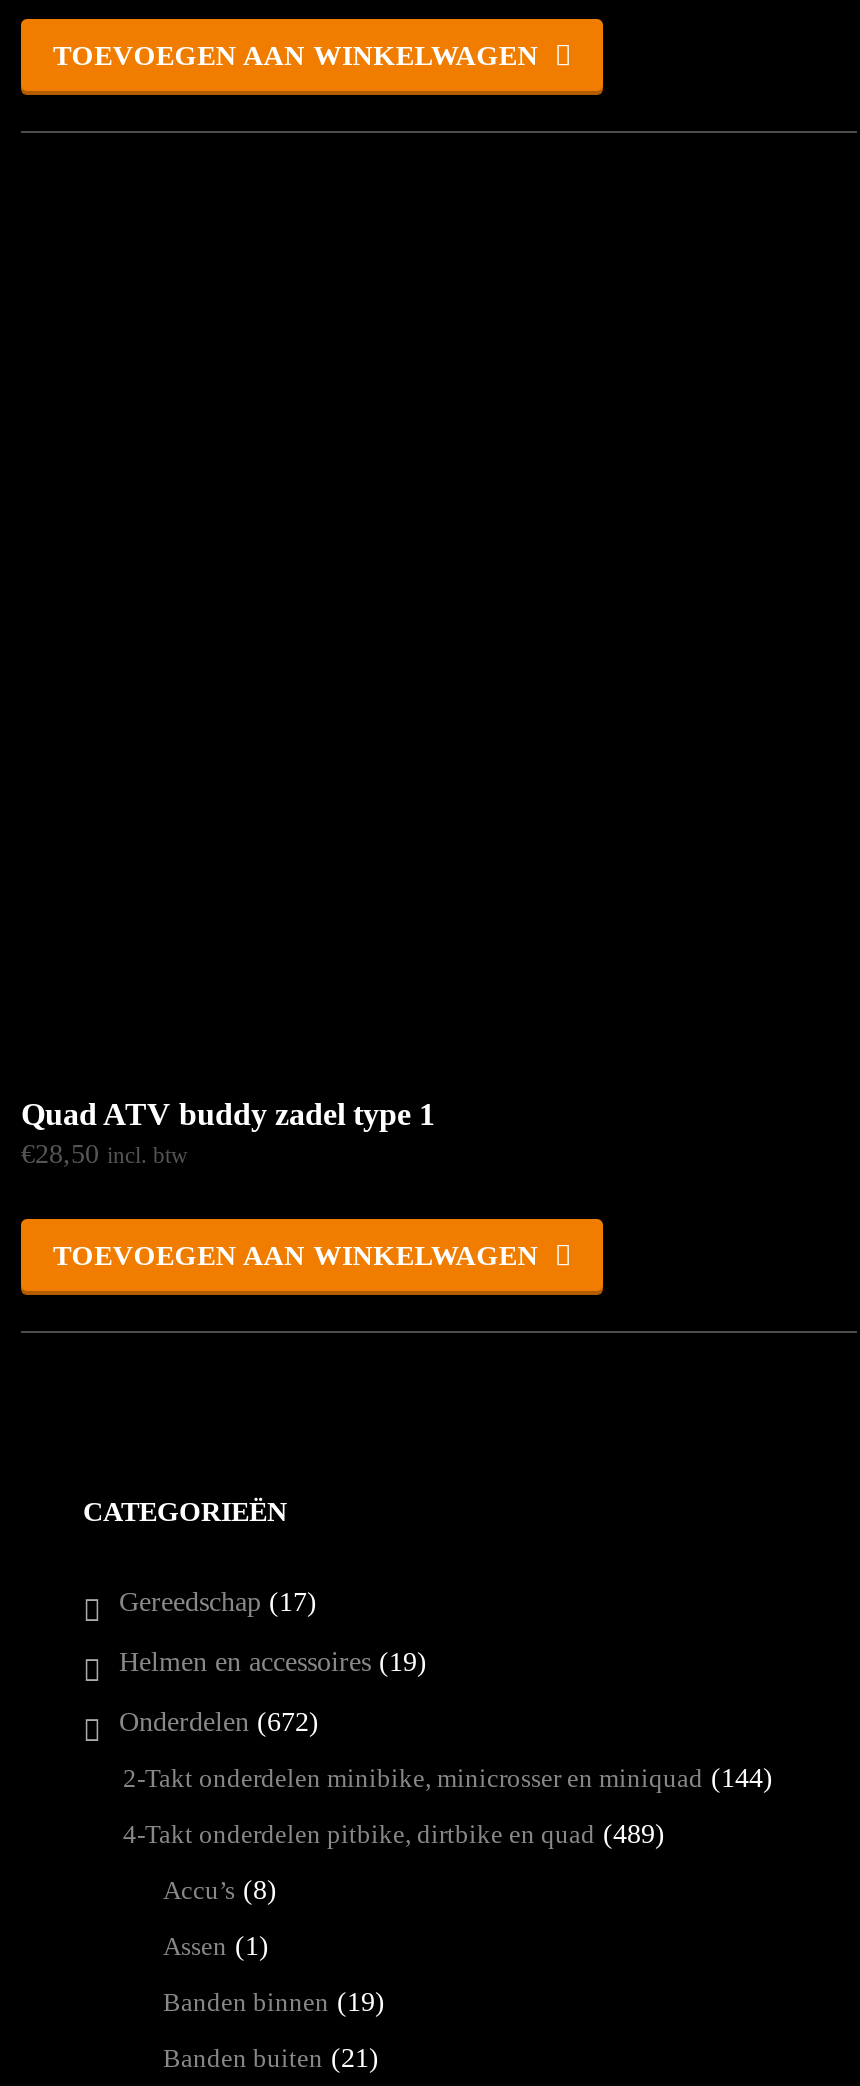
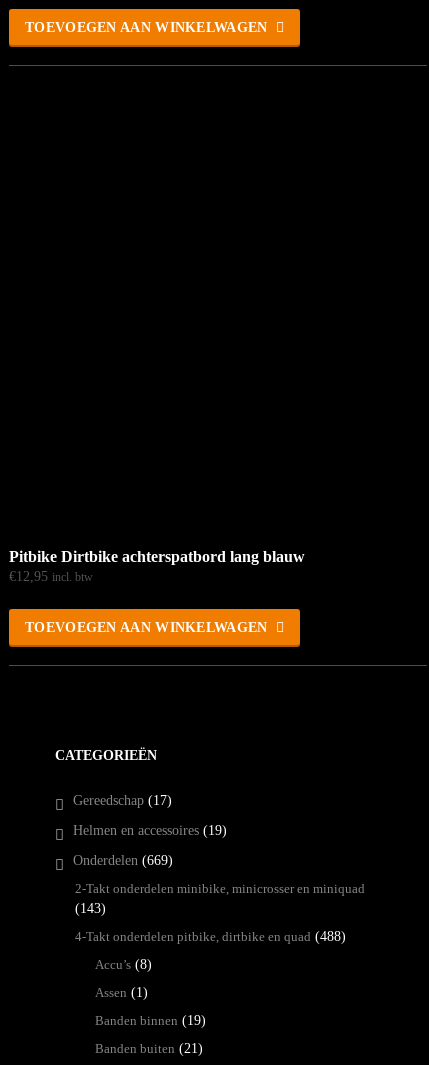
[21,1097,435,1169] Quad ATV buddy zadel type 1 | €28,50 incl. btw -> [9,548,305,584] Pitbike Dirtbike achterspatbord lang blauw | €12,95 incl. btw
[119,1707,319,1737] Onderdelen (672) -> [73,853,173,868] Onderdelen (669)
[123,1763,773,1793] 2-Takt onderdelen minibike, minicrosser en miniquad (144) -> [75,881,365,916] 2-Takt onderdelen minibike, minicrosser en miniquad | (143)
[123,1819,665,1849] 4-Takt onderdelen pitbike, dirtbike en quad (489) -> [75,929,346,944] 4-Takt onderdelen pitbike, dirtbike en quad (488)

